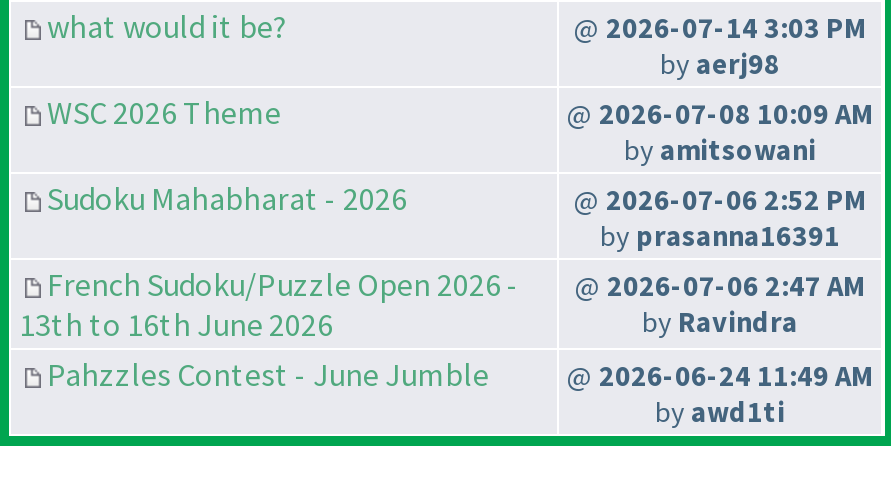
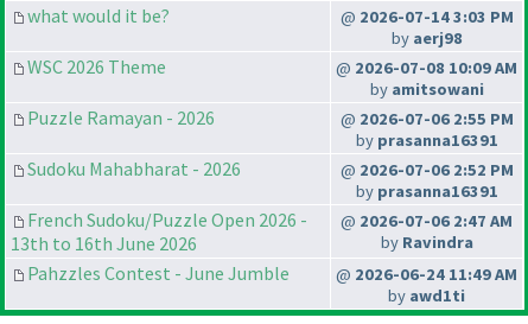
none -> [27,106,513,151] Puzzle Ramayan - 2026 | @ 2026-07-06 2:55 PM | by prasanna16391

